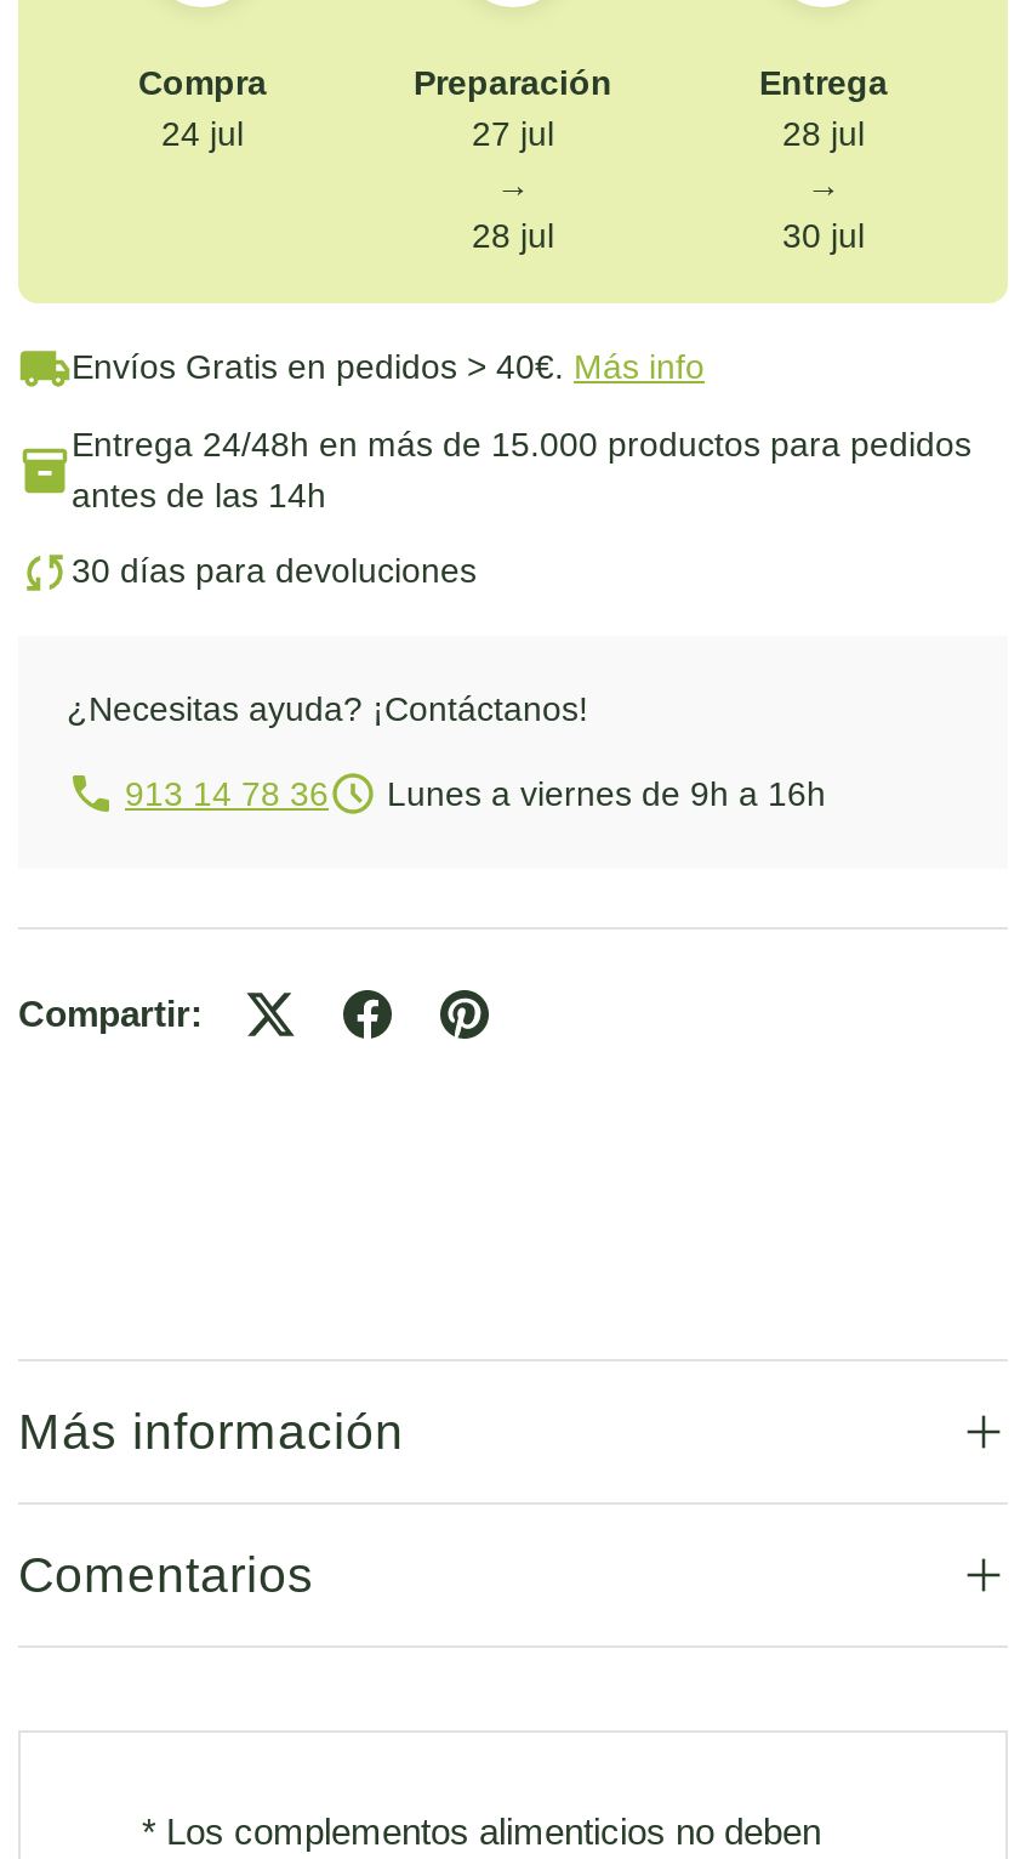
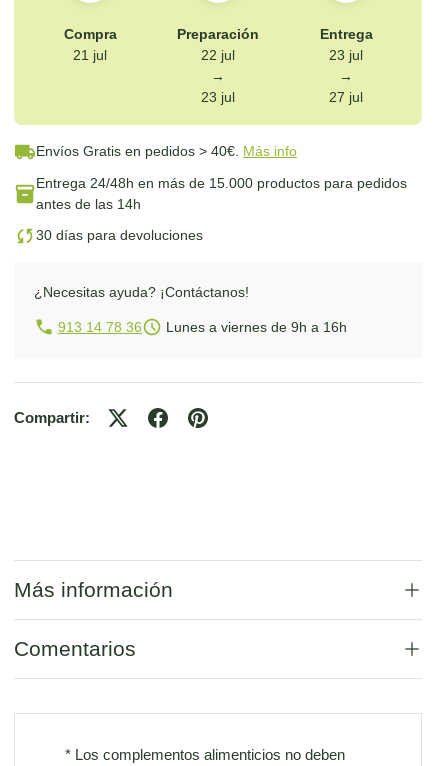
[161,113,244,152] 24 jul -> [73,46,107,62] 21 jul
[472,113,554,152] 27 jul -> [201,46,235,62] 22 jul
[782,113,865,152] 28 jul -> [329,46,363,62] 23 jul
[472,215,554,254] 28 jul -> [201,88,235,104] 23 jul
[782,215,865,254] 30 jul -> [329,88,363,104] 27 jul

